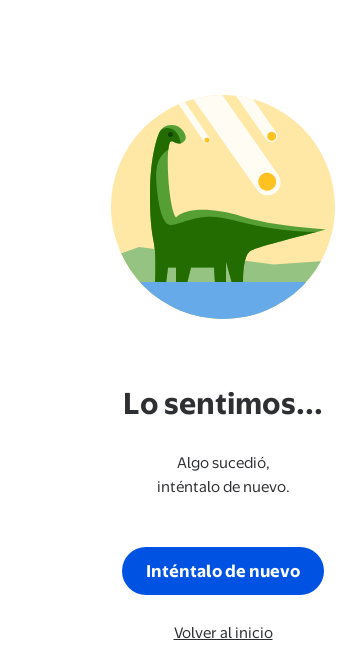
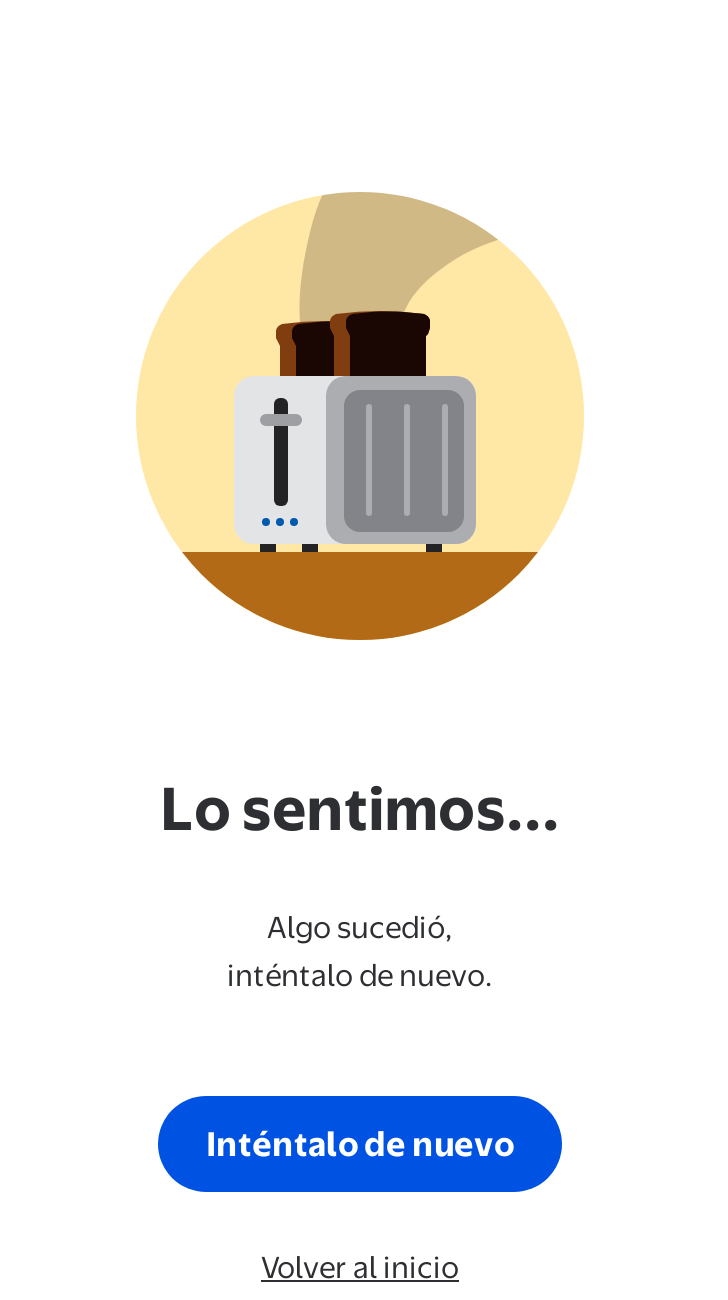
[121,96,325,320] [image] -> [158,192,558,642] [image]

